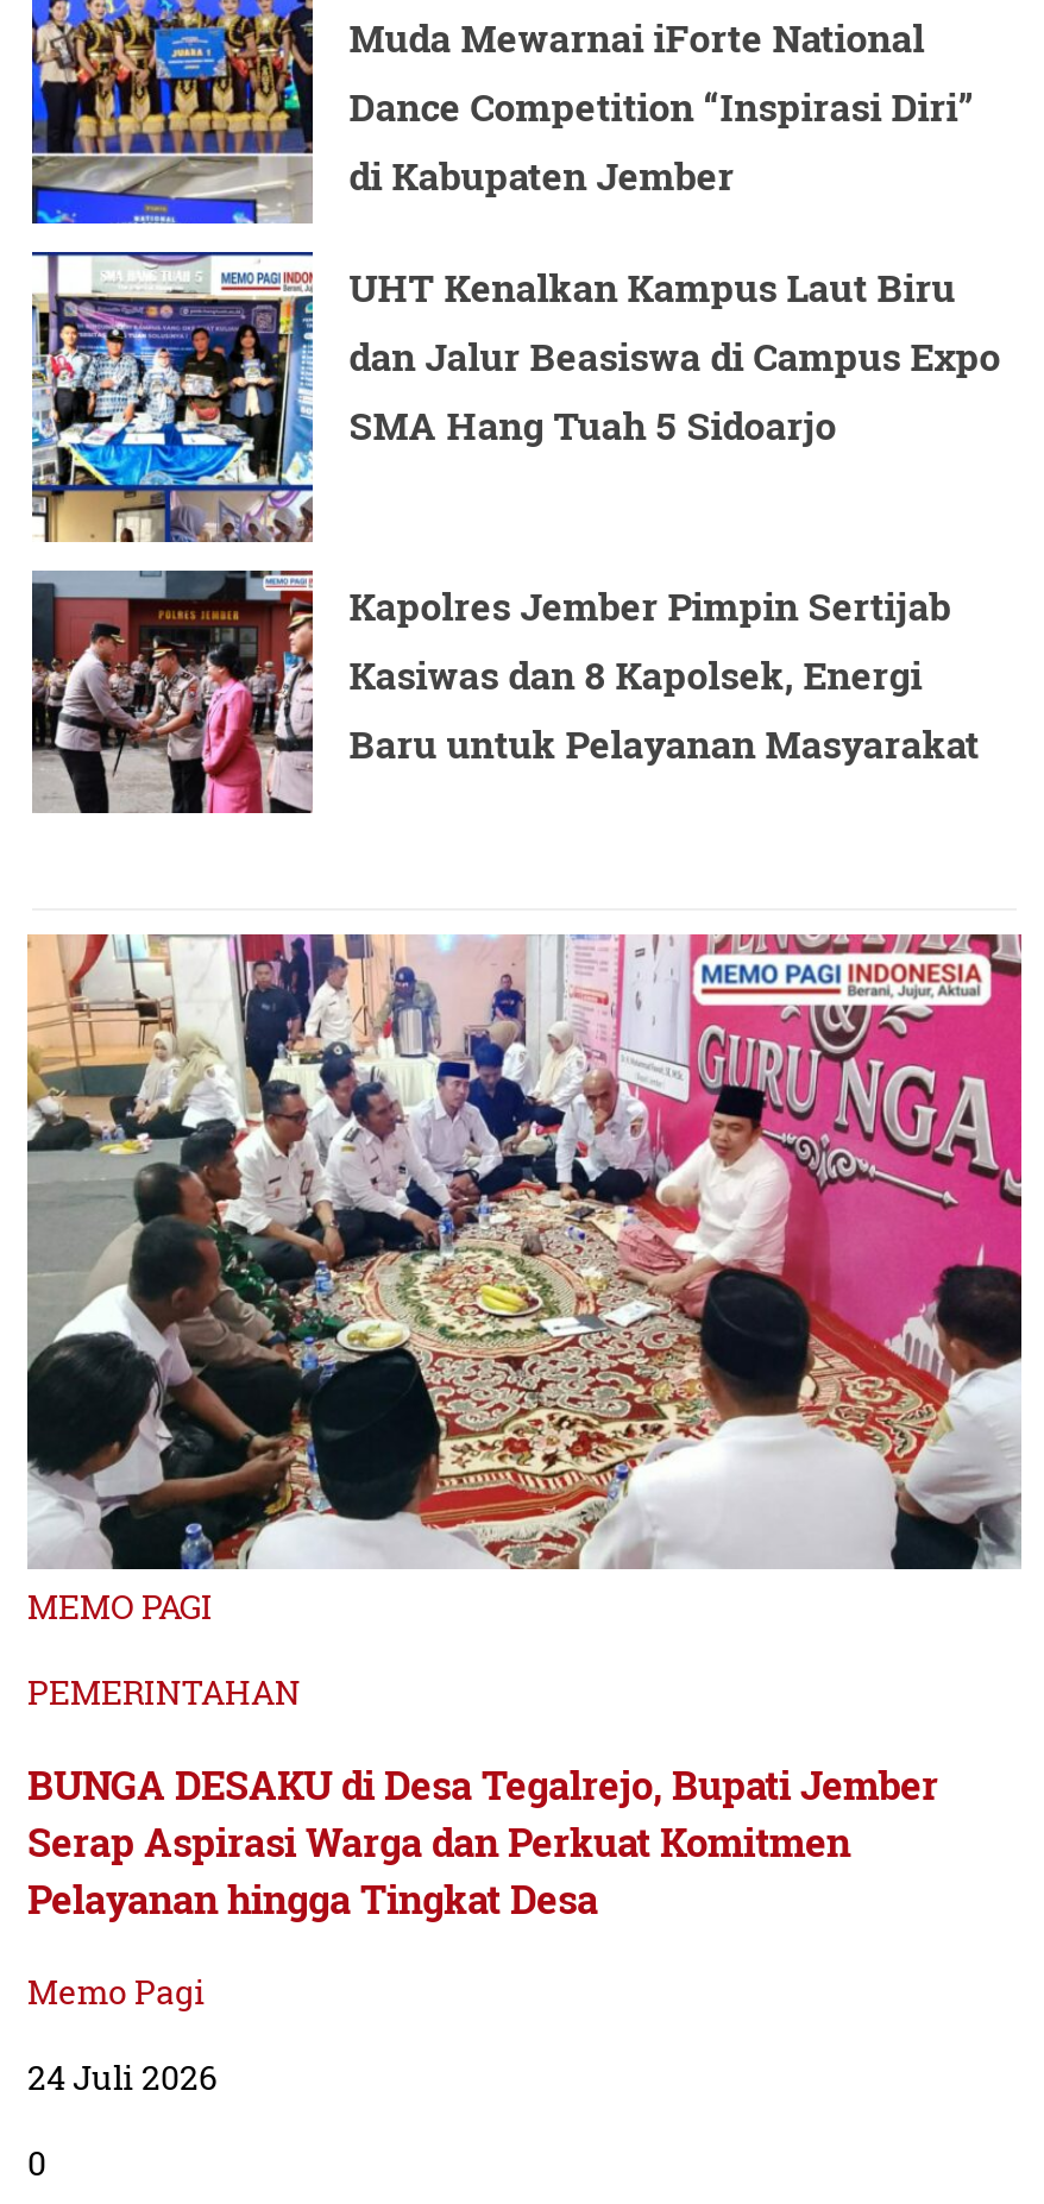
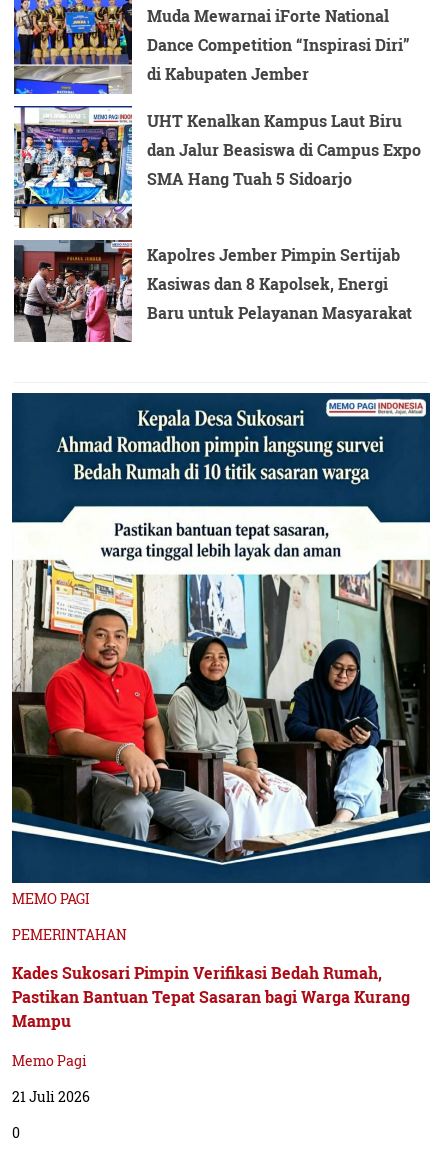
[27,932,1024,1572] [image] -> [11,392,431,884] [image]
[27,1758,938,1922] BUNGA DESAKU di Desa Tegalrejo, Bupati Jember | Serap Aspirasi Warga dan Perkuat Komitmen | Pelayanan hingga Tingkat Desa -> [12,962,410,1031] Kades Sukosari Pimpin Verifikasi Bedah Rumah, | Pastikan Bantuan Tepat Sasaran bagi Warga Kurang | Mampu
[27,2054,218,2099] 24 Juli 2026 -> [12,1087,90,1106] 21 Juli 2026

